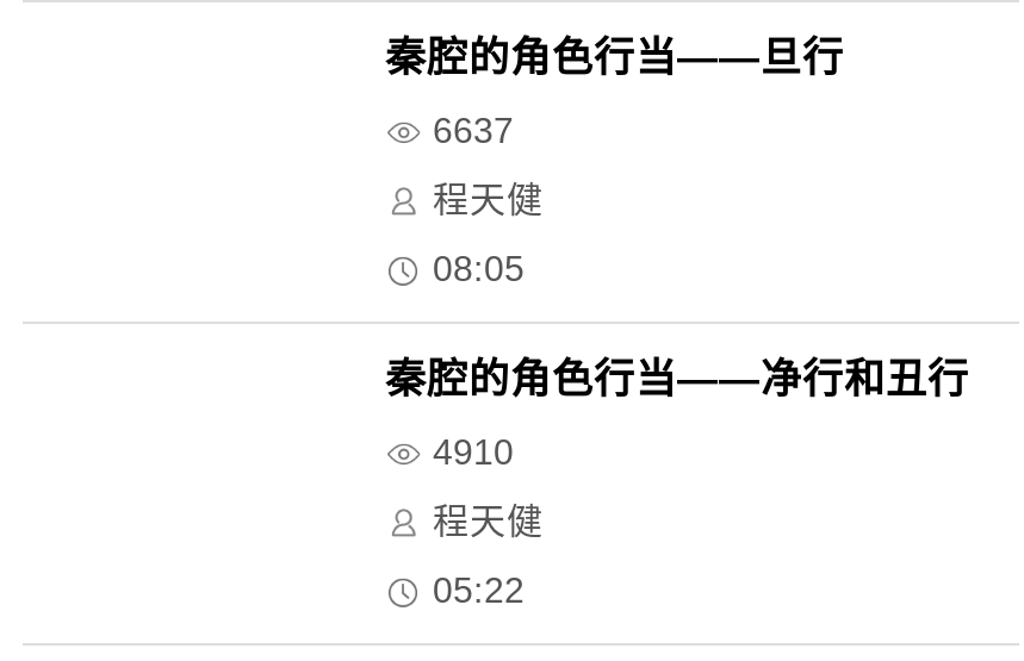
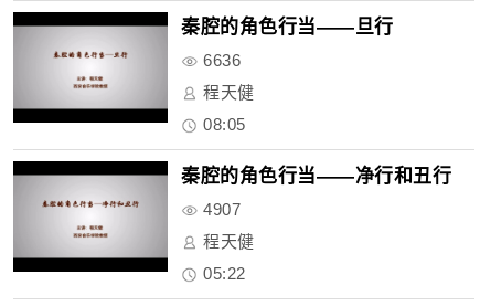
none -> [12,11,169,124] [image]
[433,110,514,150] 6637 -> [203,51,241,70] 6636
none -> [12,160,169,273] [image]
[433,431,514,472] 4910 -> [203,200,241,219] 4907

